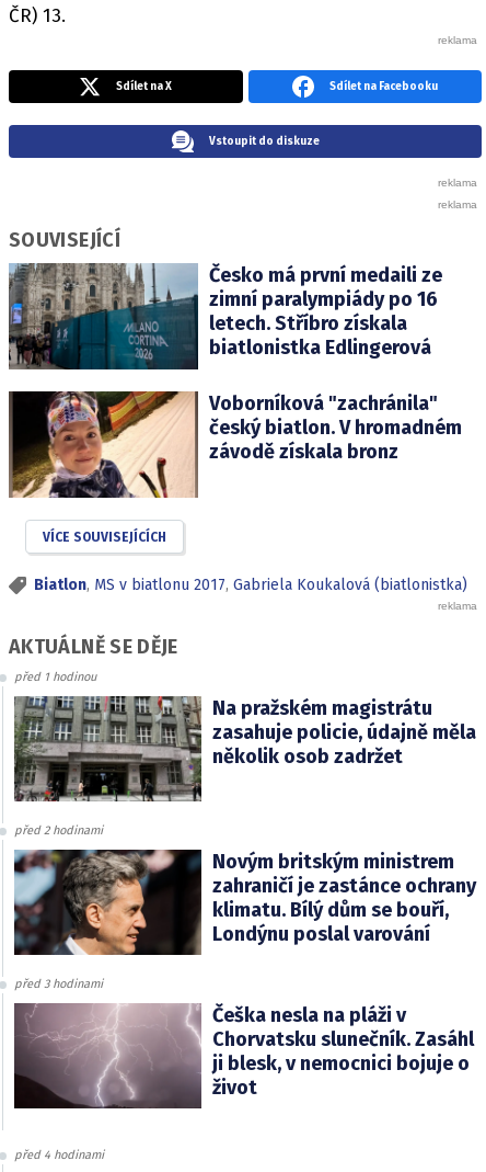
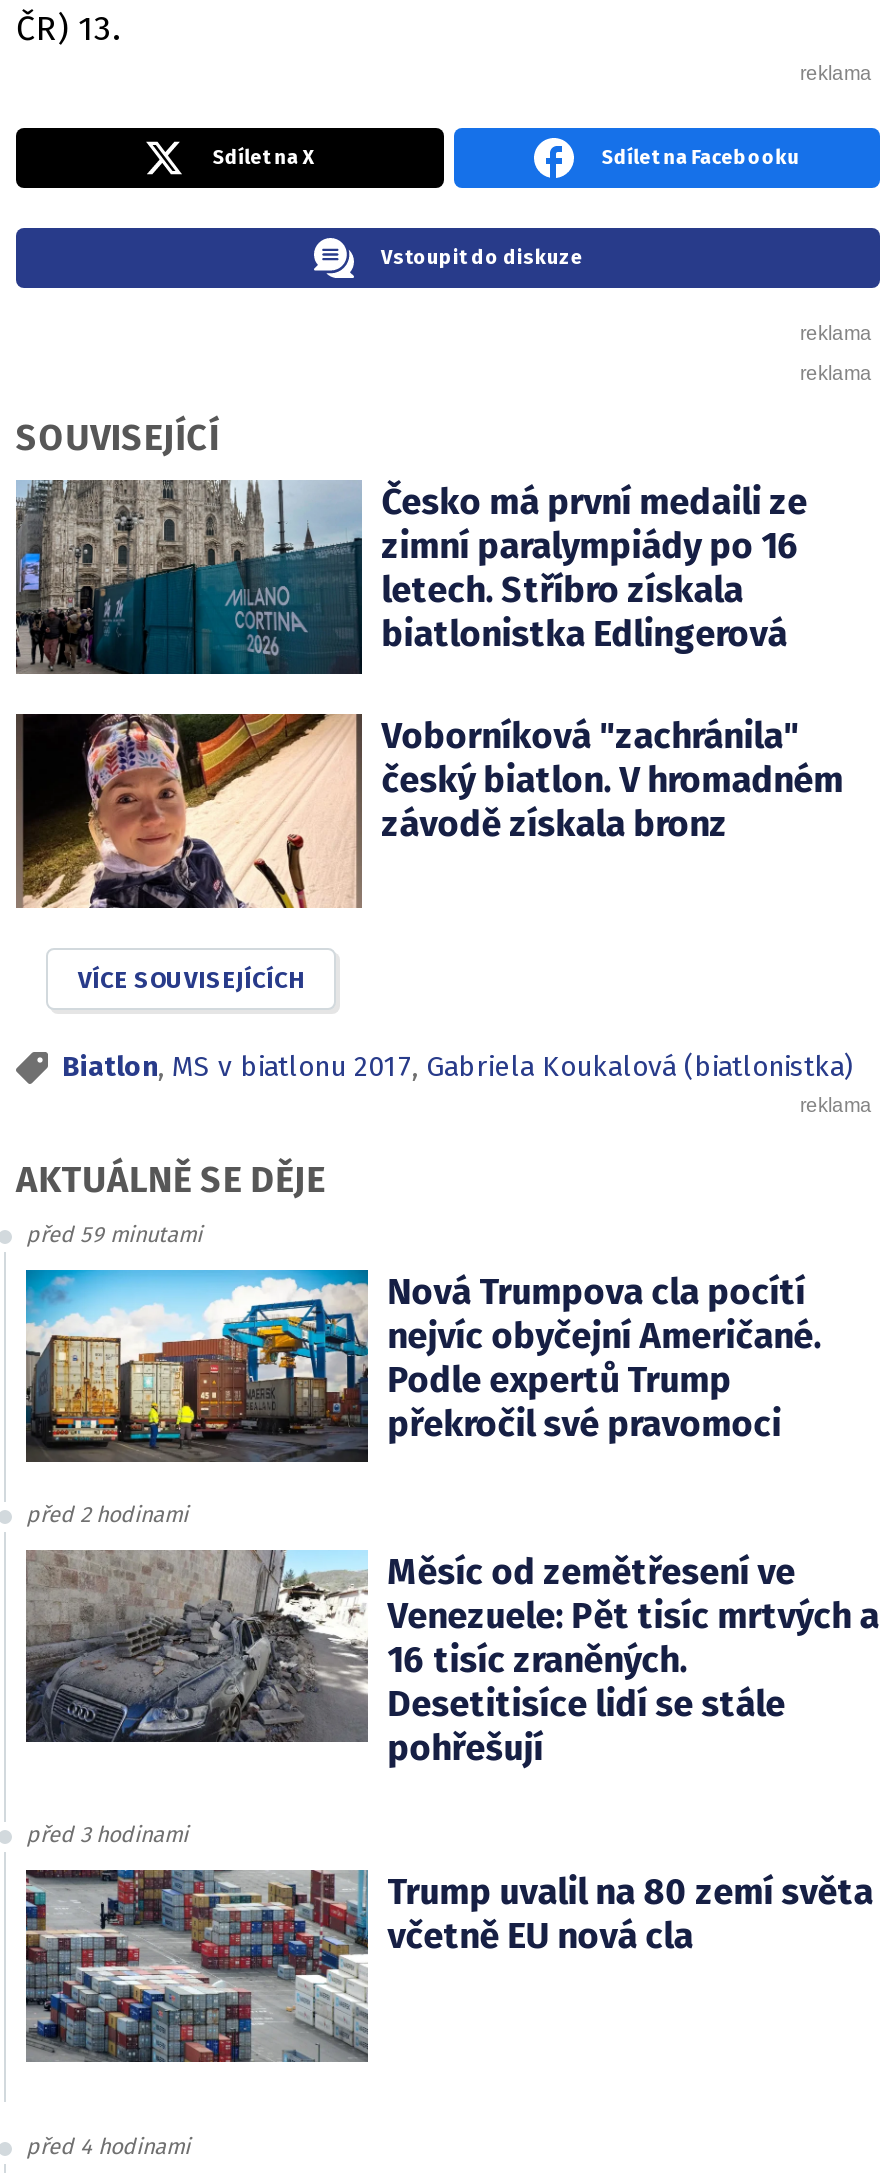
[14,670,96,684] před 1 hodinou -> [26,1221,202,1247] před 59 minutami
[13,695,476,801] [image] | Na pražském magistrátu | zasahuje policie, údajně měla | několik osob zadržet -> [24,1268,822,1462] [image] | Nová Trumpova cla pocítí | nejvíc obyčejní Američané. | Podle expertů Trump | překročil své pravomoci
[14,849,476,956] [image] | Novým britským ministrem | zahraničí je zastánce ochrany | klimatu. Bílý dům se bouří, | Londýnu poslal varování -> [26,1550,880,1770] [image] | Měsíc od zemětřesení ve | Venezuele: Pět tisíc mrtvých a | 16 tisíc zraněných. | Desetitisíce lidí se stále | pohřešují
[14,1003,474,1108] [image] | Češka nesla na pláži v | Chorvatsku slunečník. Zasáhl | ji blesk, v nemocnici bojuje o | život -> [24,1868,874,2062] [image] | Trump uvalil na 80 zemí světa | včetně EU nová cla

